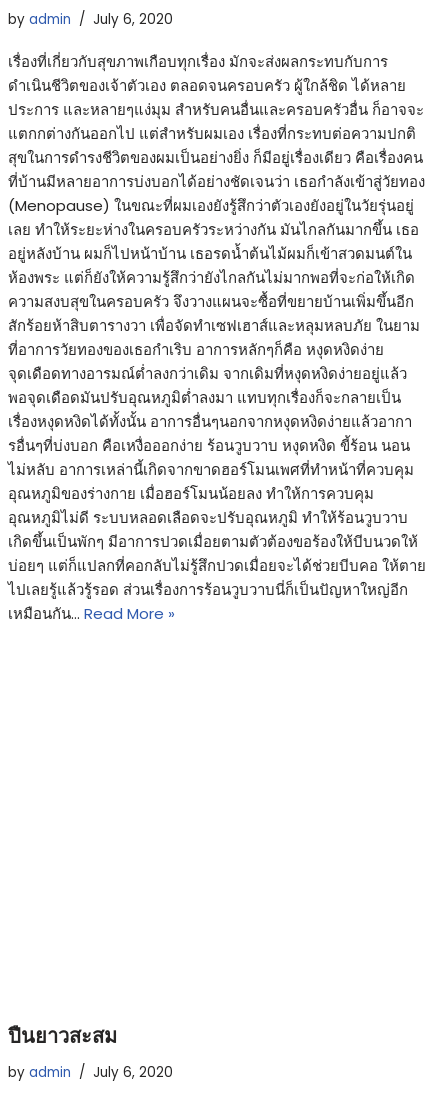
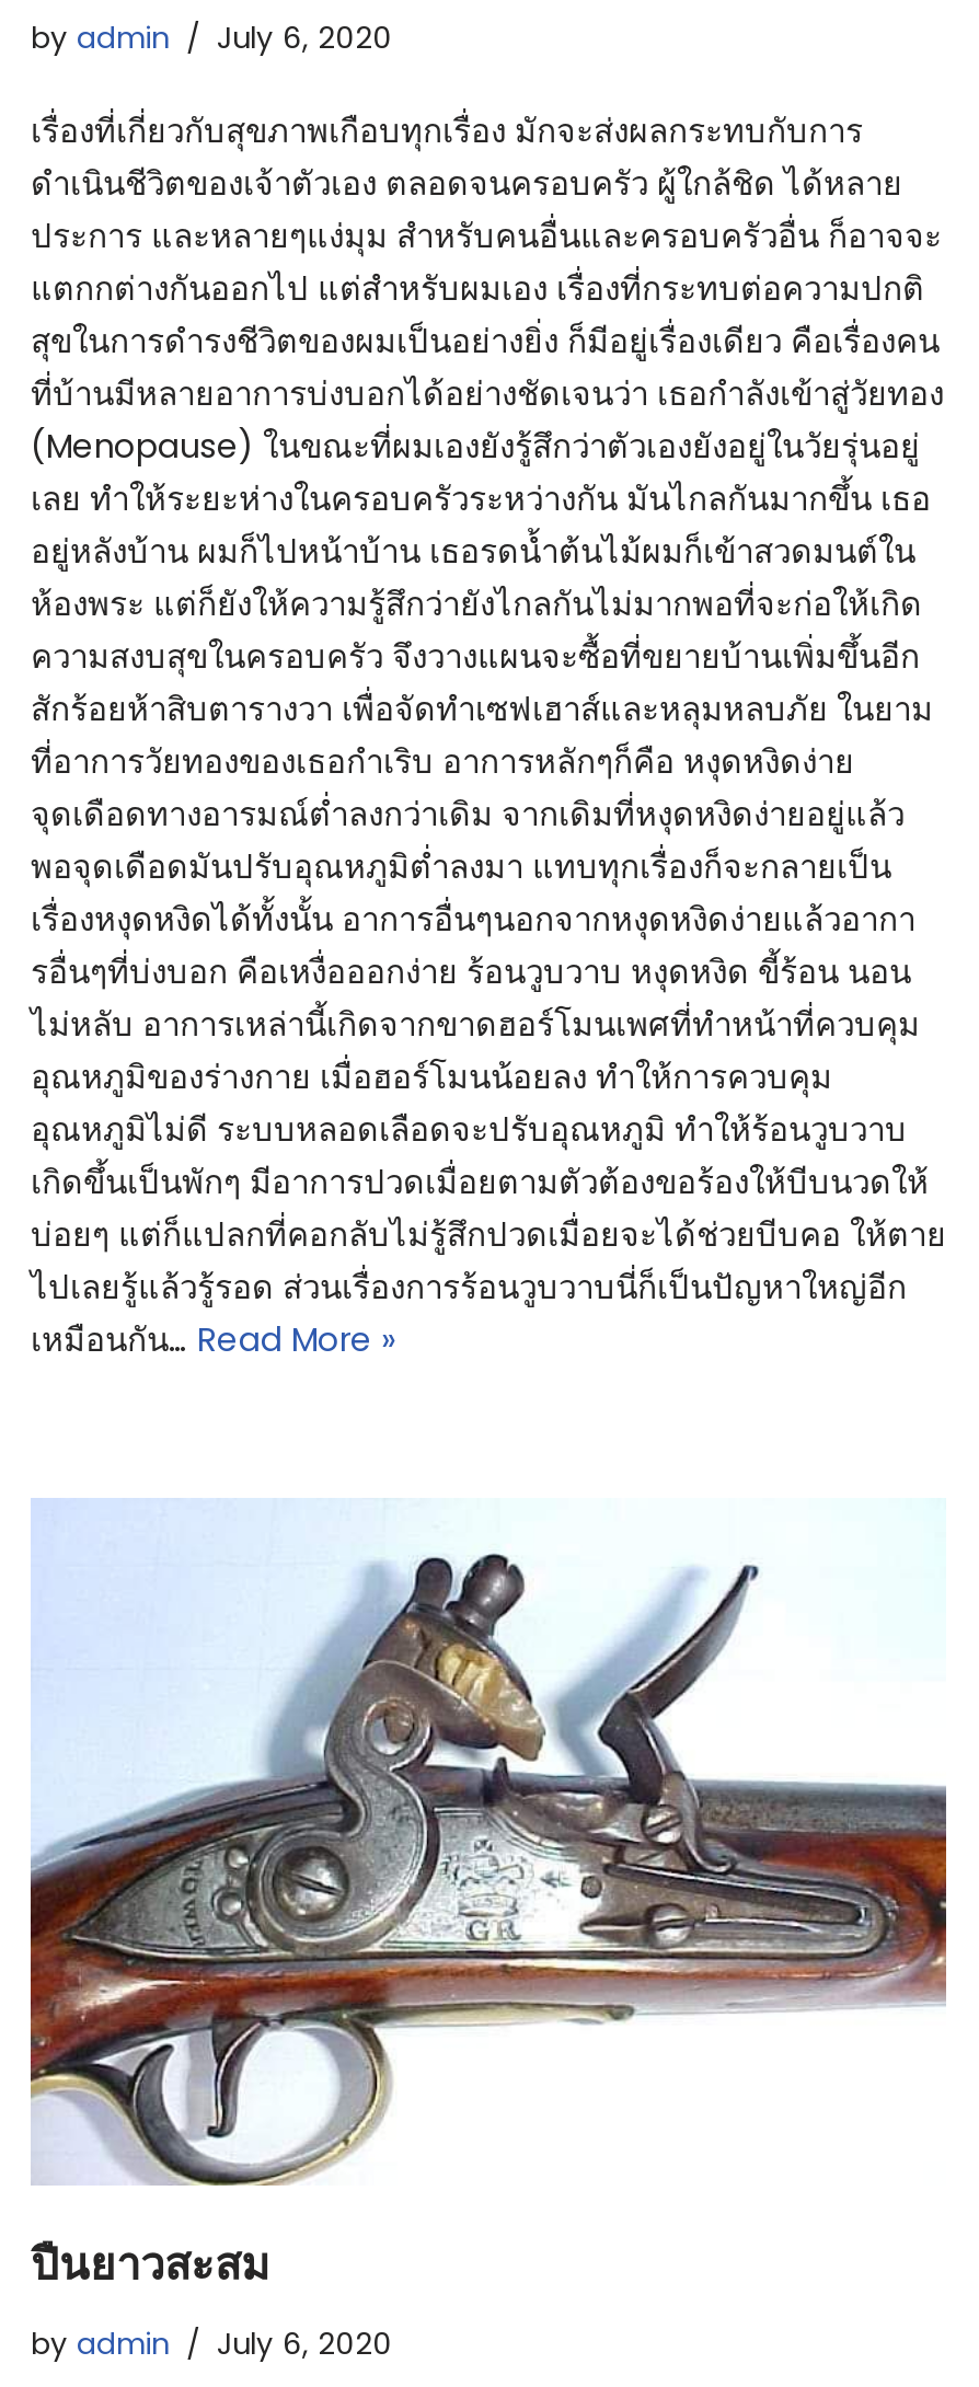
none -> [28,1498,948,2188] [image]

